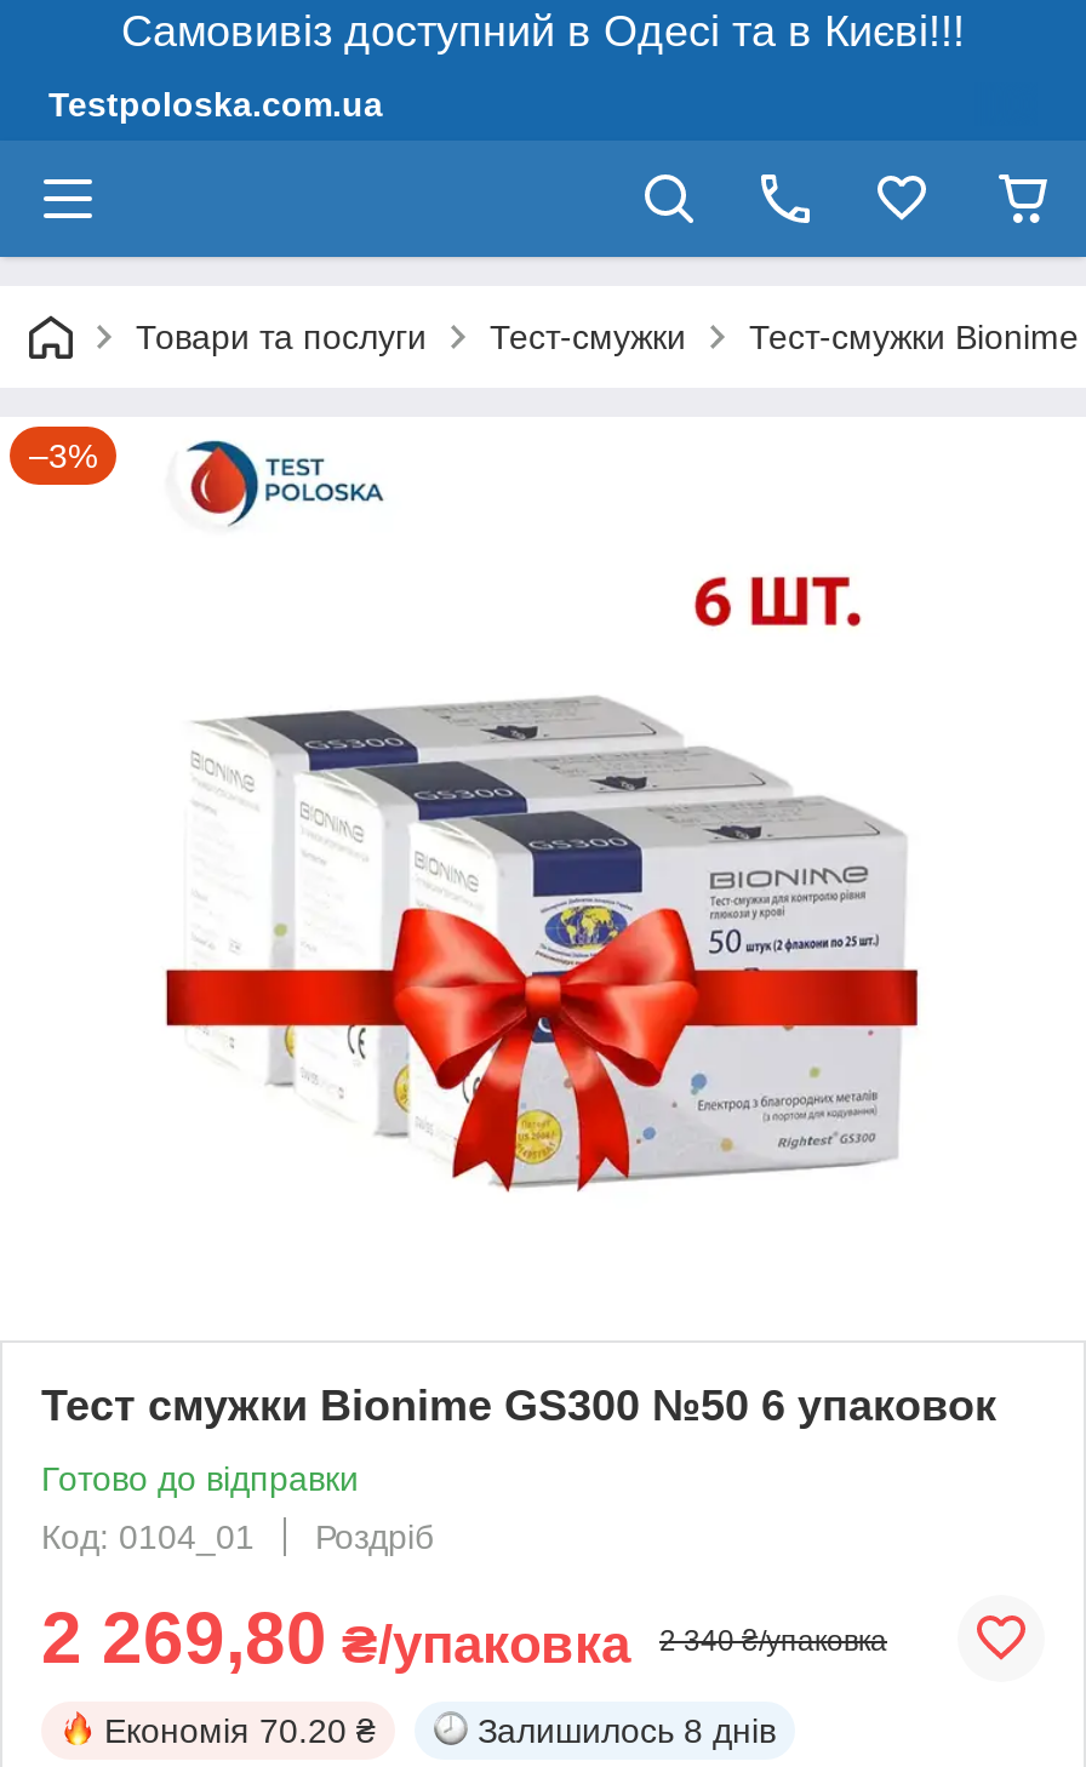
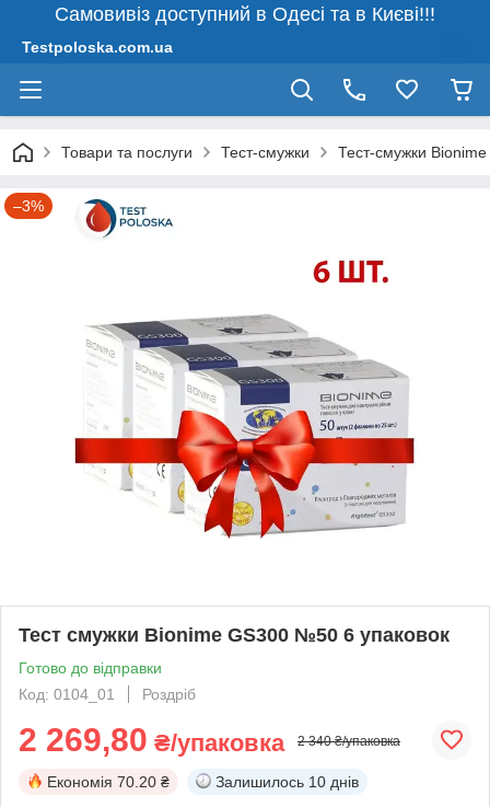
[478,1711,776,1750] Залишилось 8 днів -> [215,773,359,790] Залишилось 10 днів

